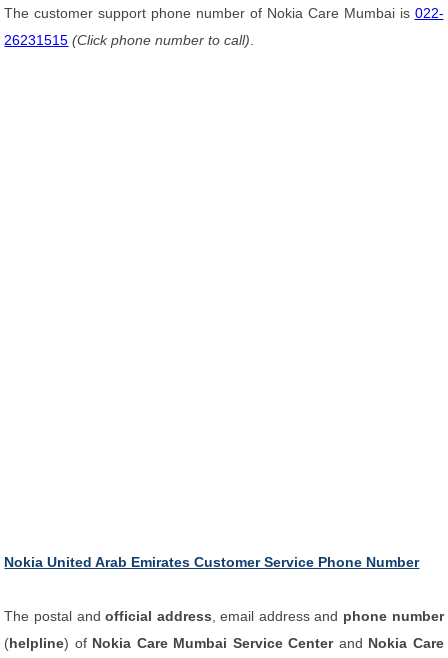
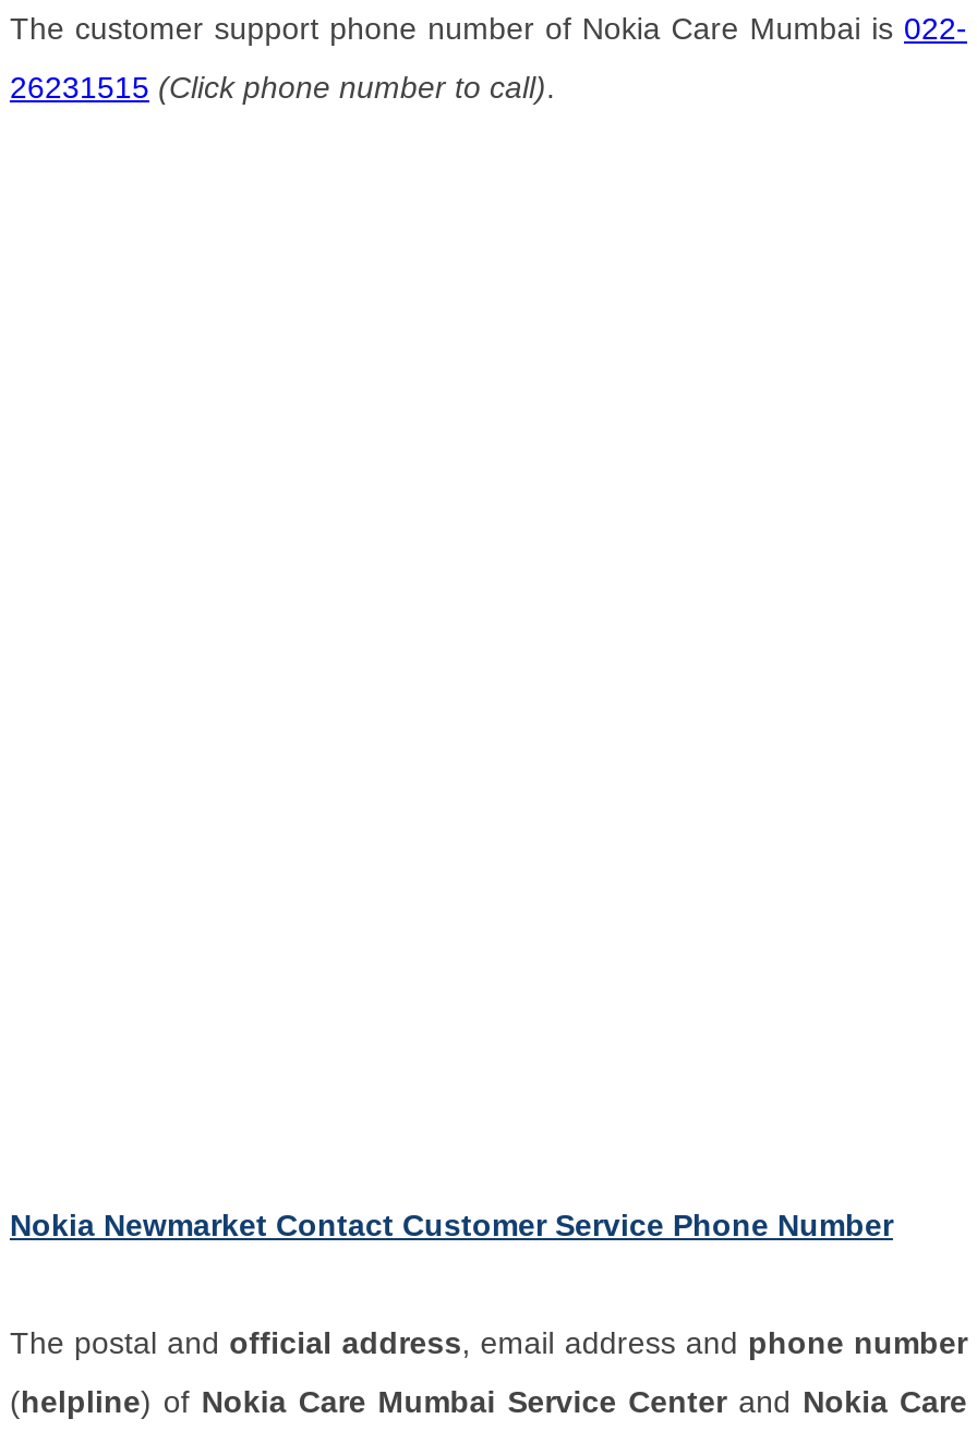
[4,554,419,570] Nokia United Arab Emirates Customer Service Phone Number -> [10,1208,893,1242] Nokia Newmarket Contact Customer Service Phone Number

